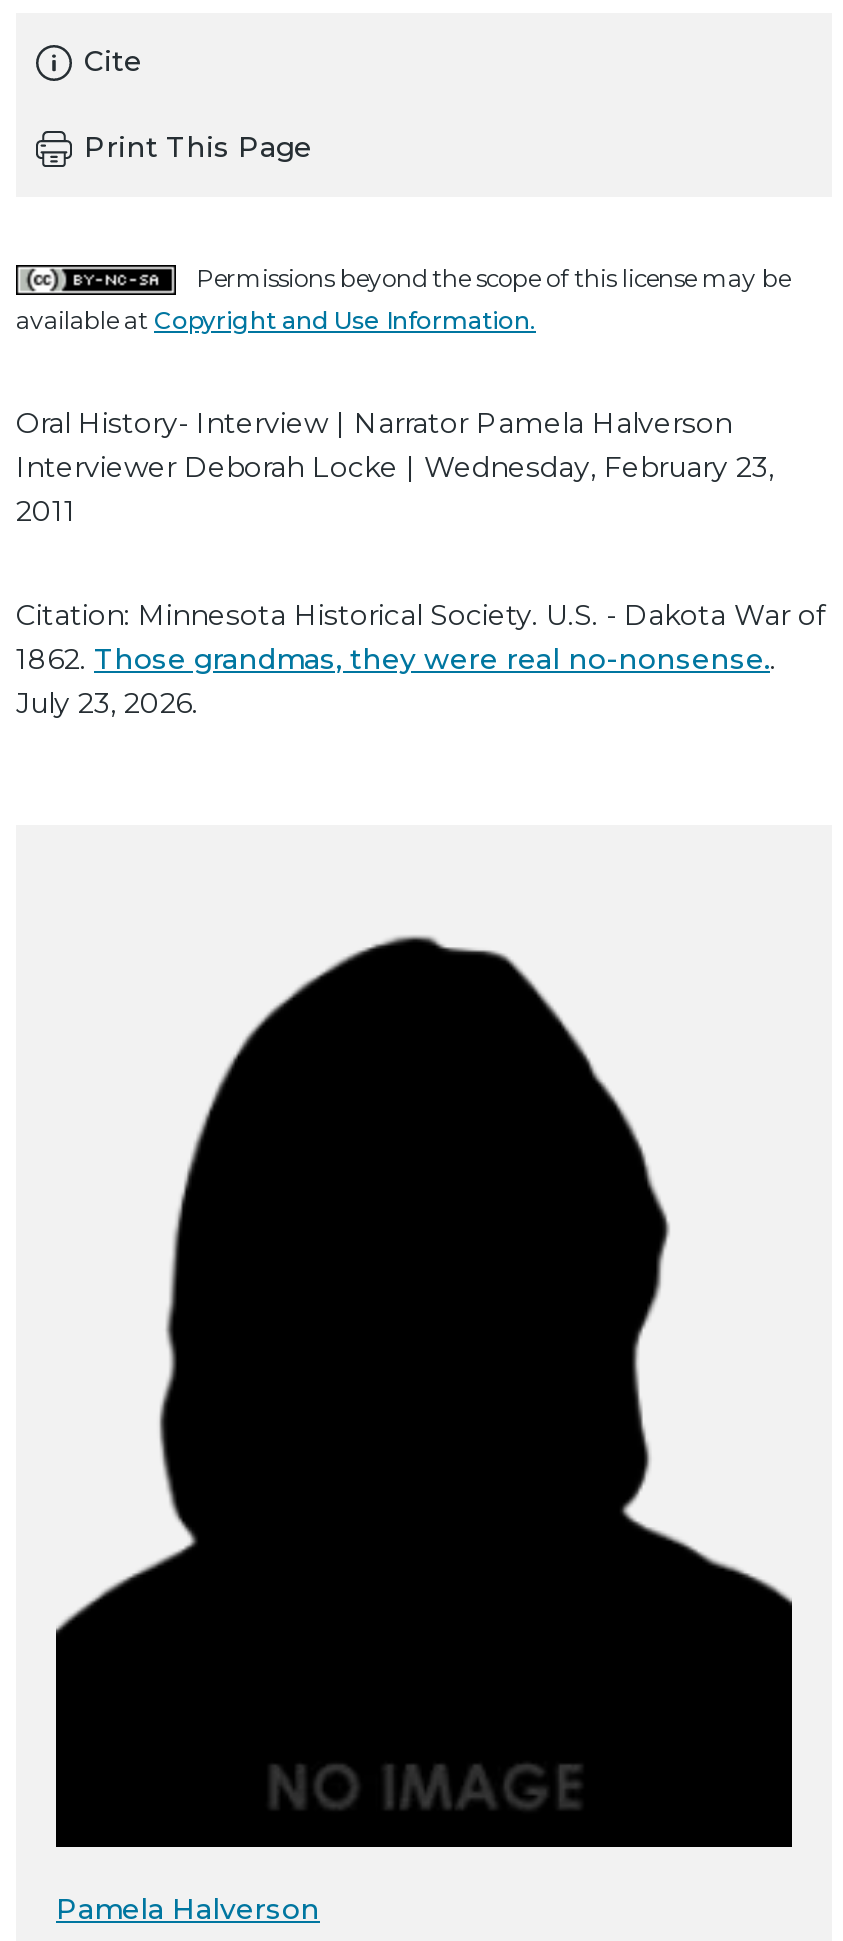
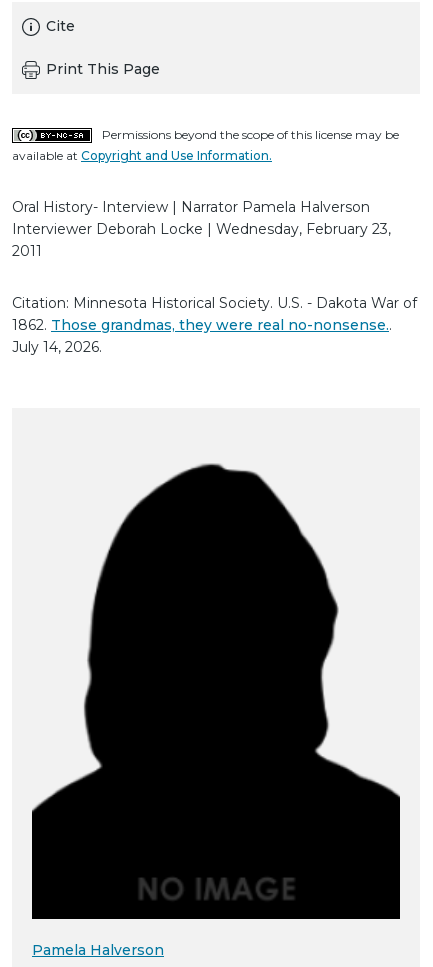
[16,686,198,722] July 23, 2026. -> [12,338,102,356] July 14, 2026.

